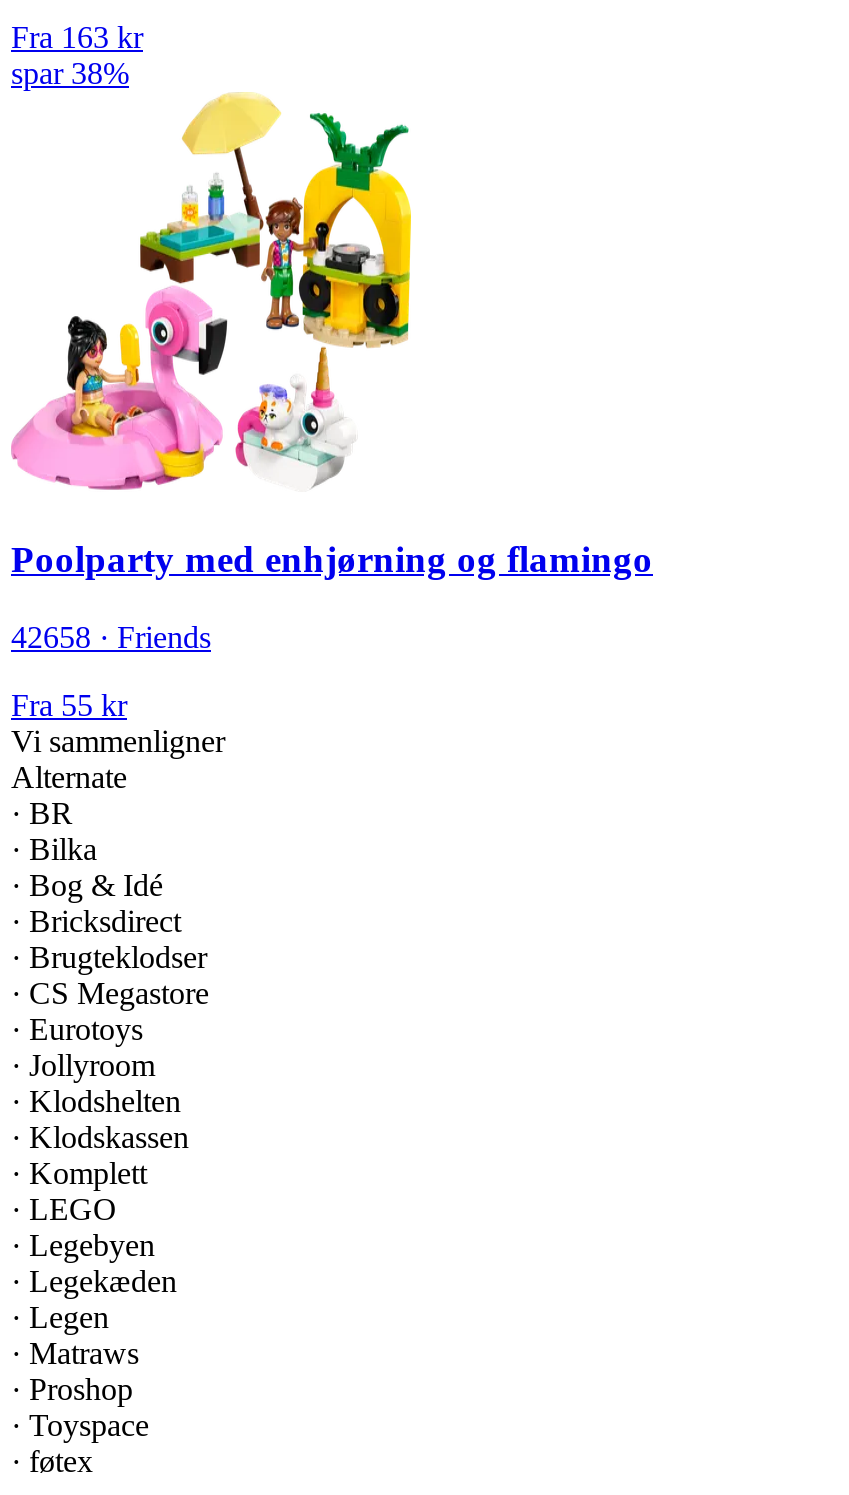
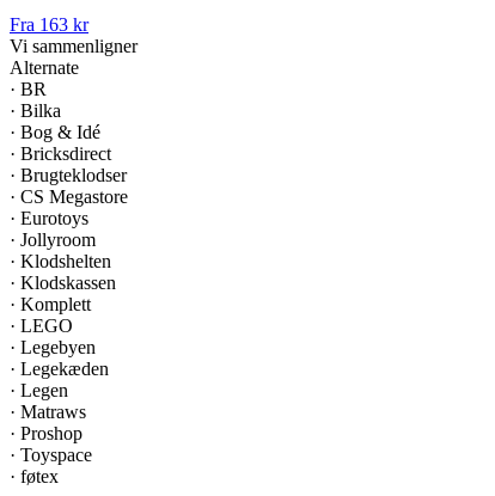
[11,56,129,90] spar 38% -> none
[11,91,653,721] [image] | Poolparty med enhjørning og flamingo | 42658 · Friends | Fra 55 kr -> none

